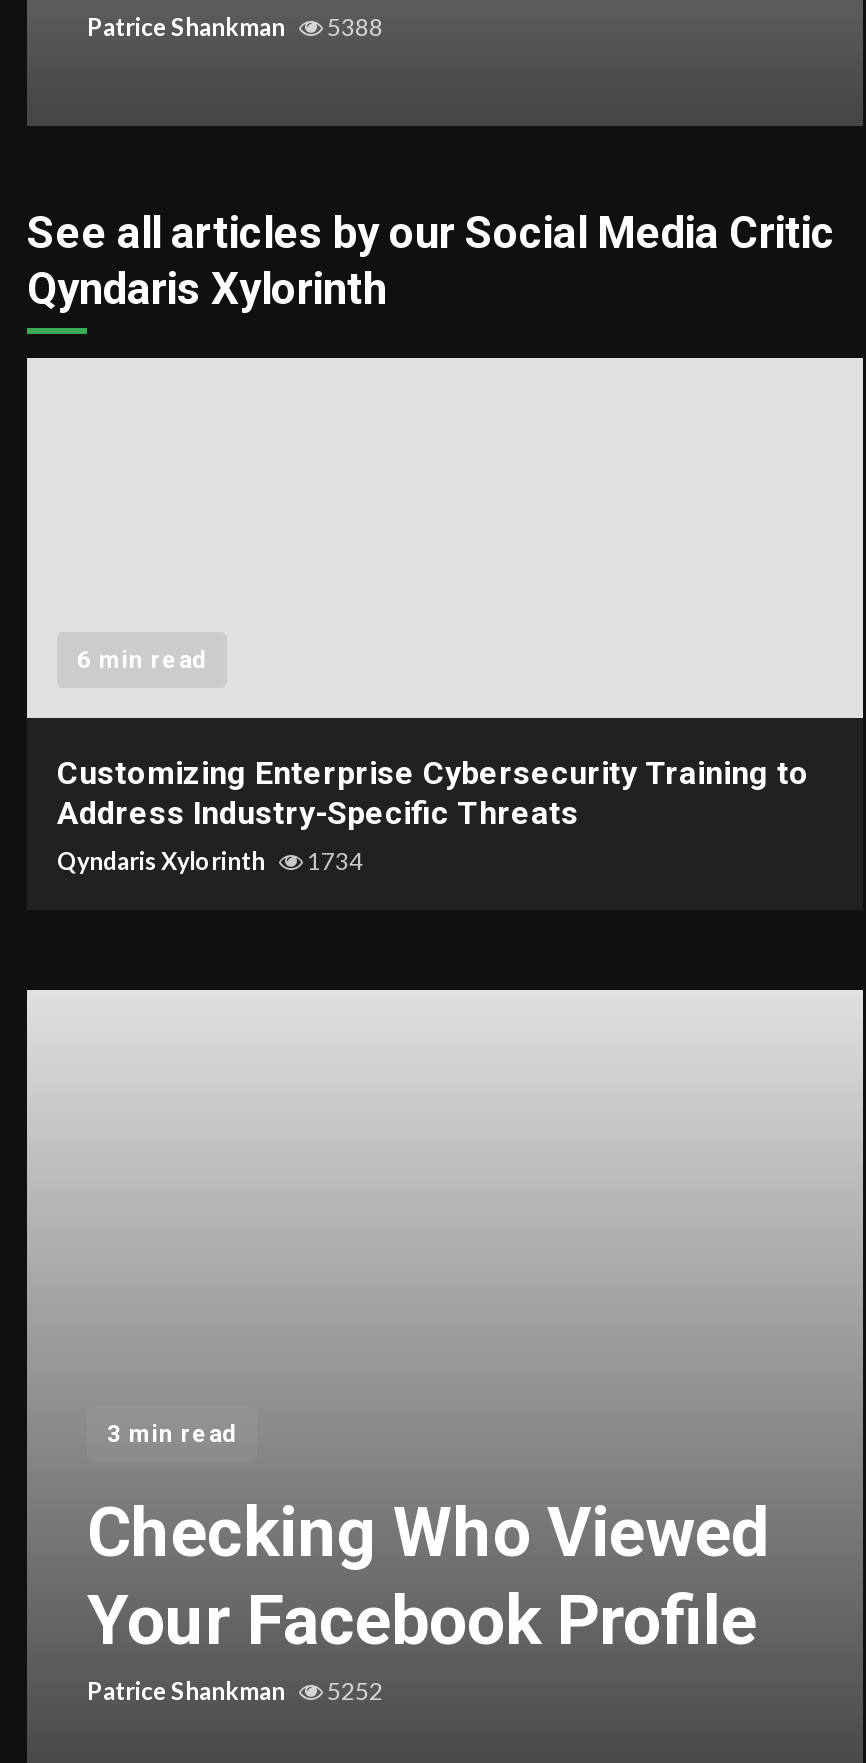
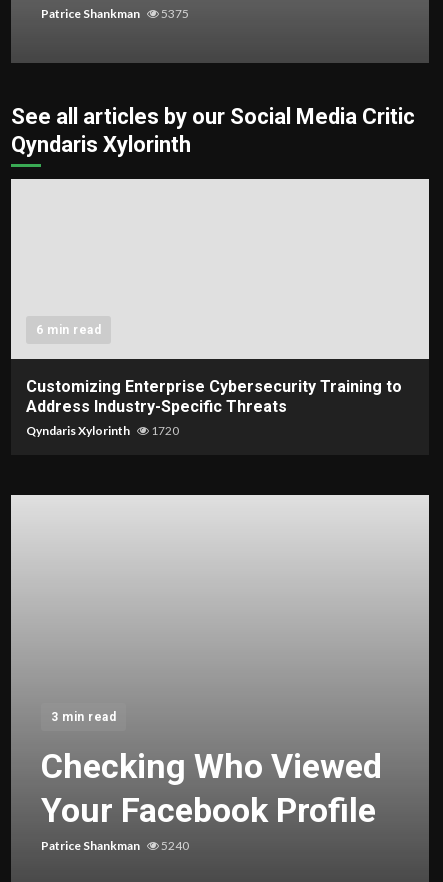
[87,13,383,43] Patrice Shankman 5388 -> [41,6,189,21] Patrice Shankman 5375
[57,847,363,877] Qyndaris Xylorinth 1734 -> [26,423,179,438] Qyndaris Xylorinth 1720
[87,1677,383,1707] Patrice Shankman 5252 -> [41,838,189,853] Patrice Shankman 5240

